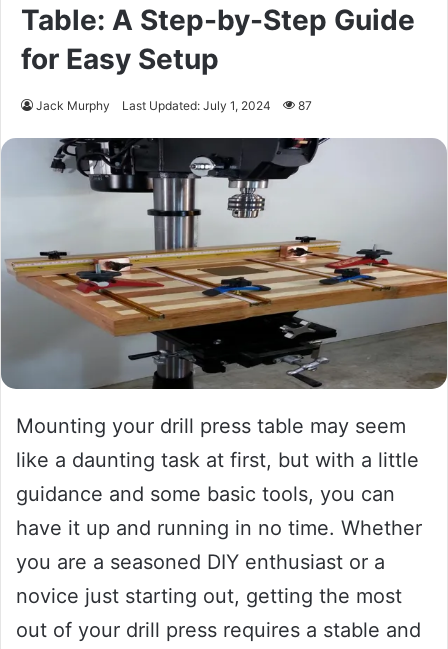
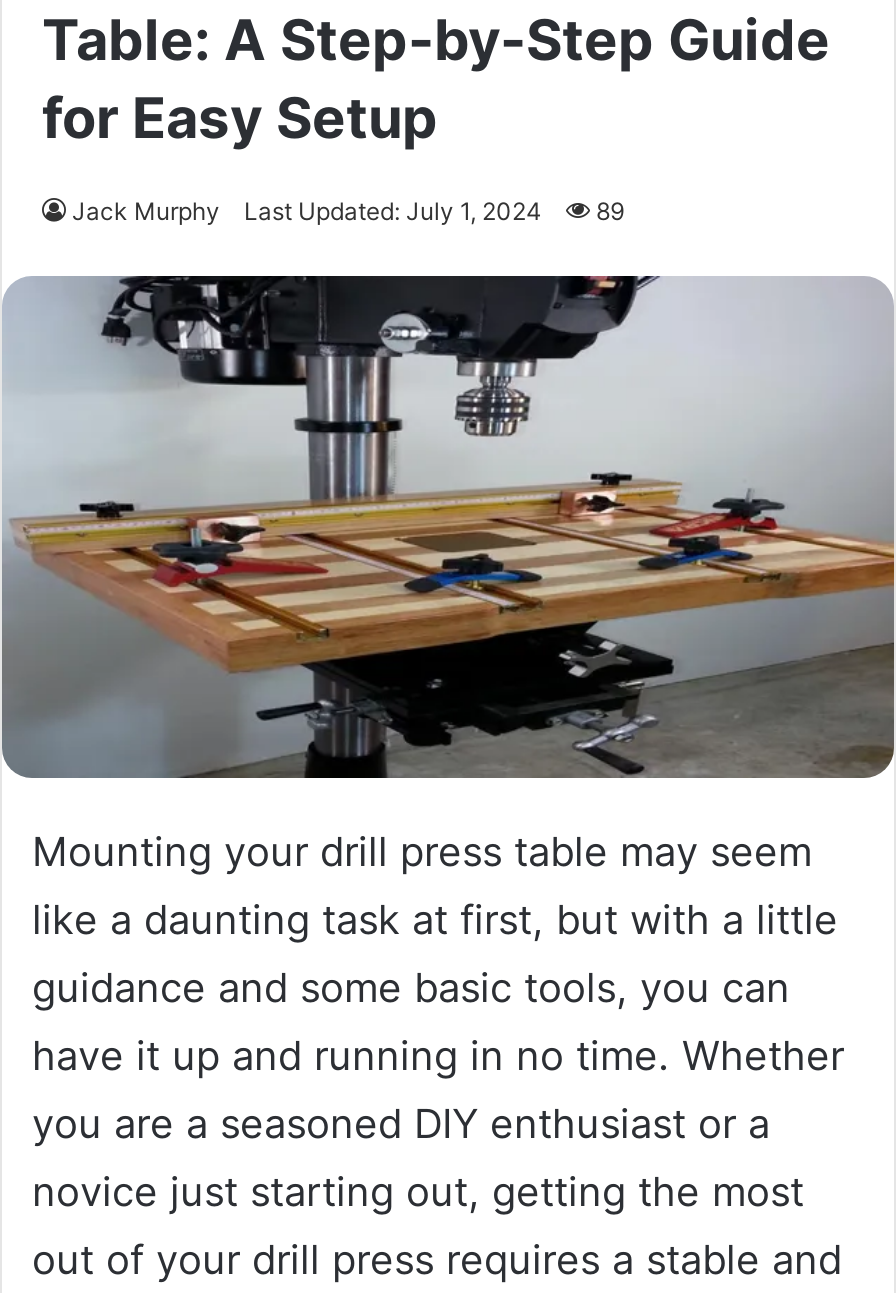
[36,98,312,113] Jack Murphy Last Updated: July 1, 2024 87 -> [72,196,624,226] Jack Murphy Last Updated: July 1, 2024 89

